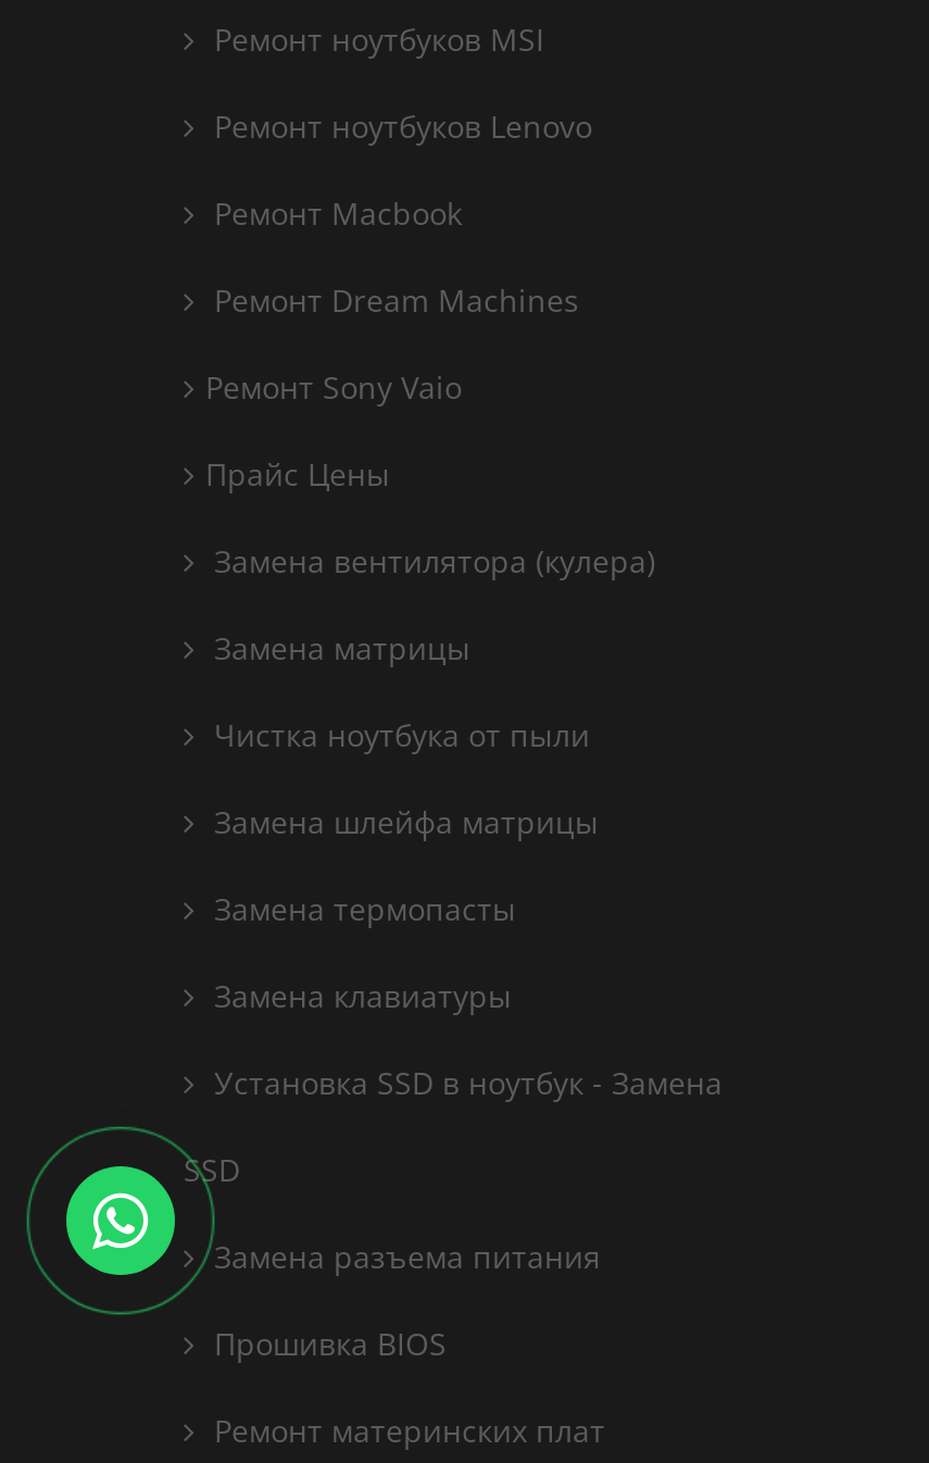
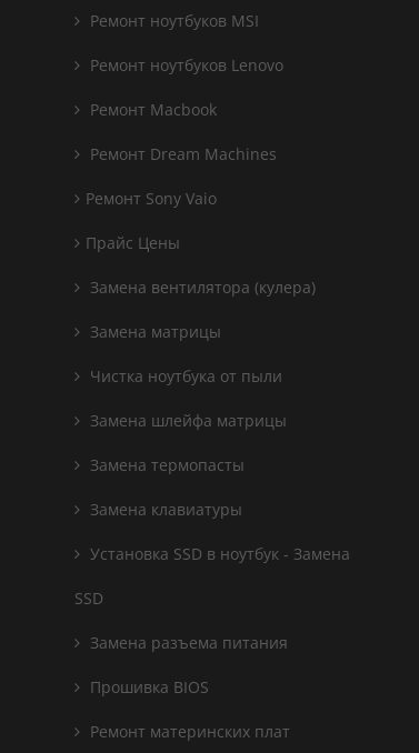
[25,1125,216,1318] [image] -> none

